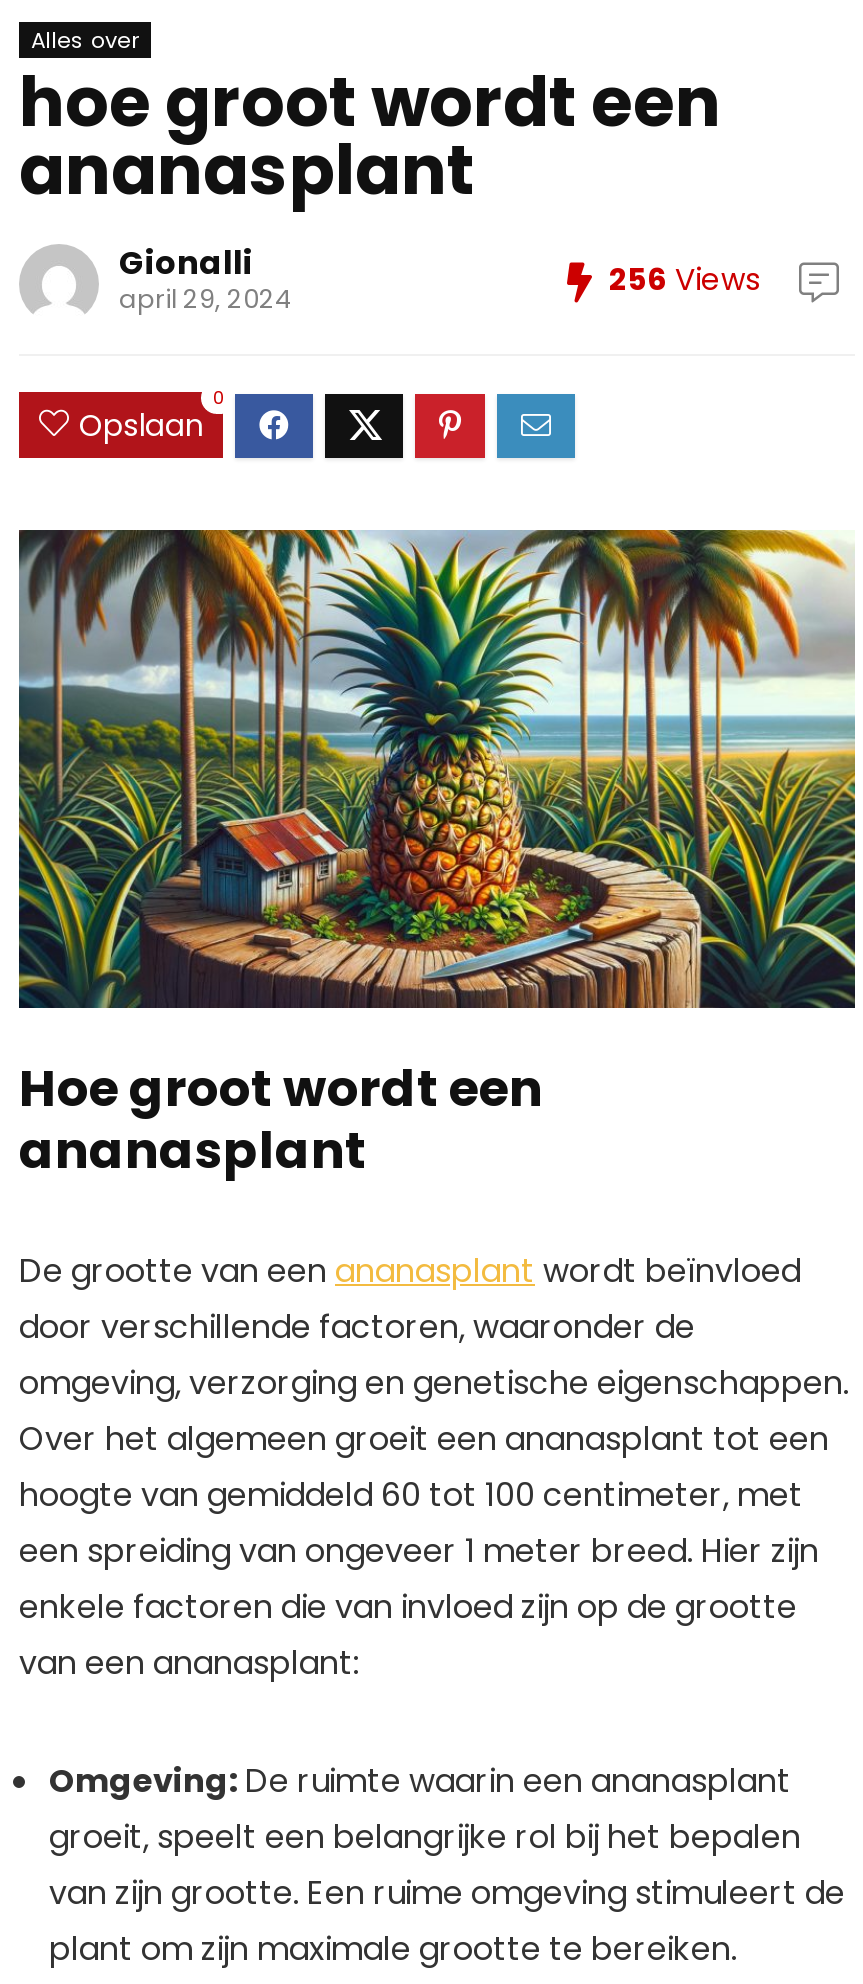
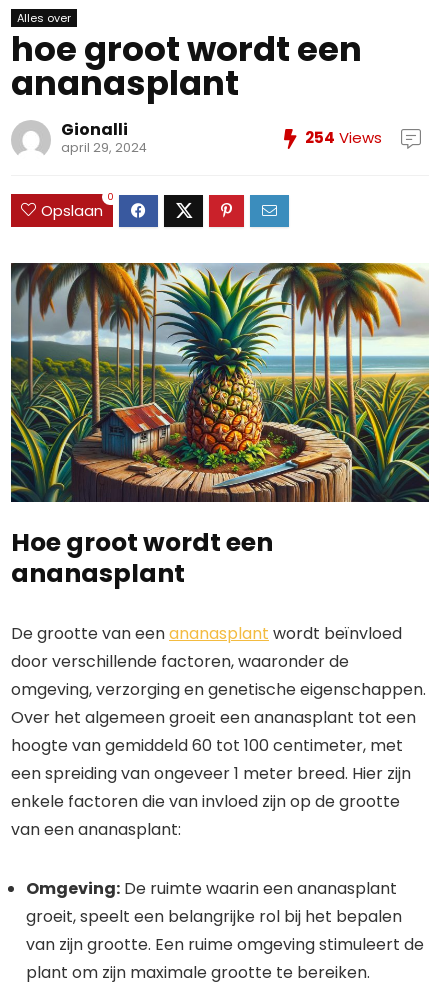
[609,258,761,300] 256 Views -> [305,127,382,148] 254 Views

